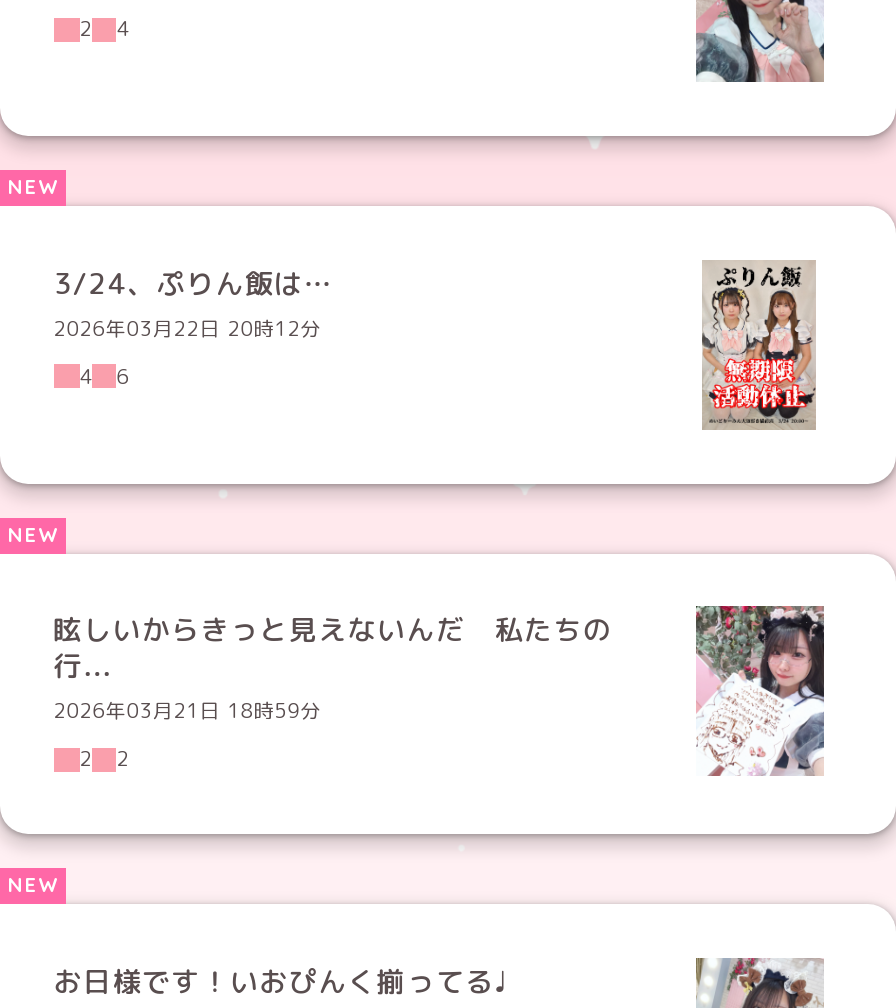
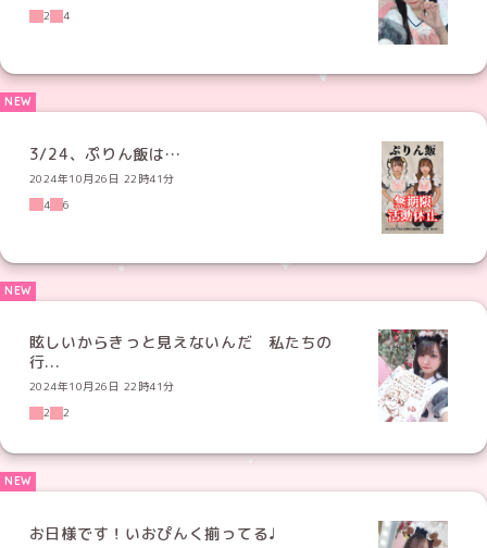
[53,314,321,342] 2026年03月22日 20時12分 -> [29,171,175,186] 2024年10月26日 22時41分
[53,697,321,725] 2026年03月21日 18時59分 -> [29,379,175,394] 2024年10月26日 22時41分

